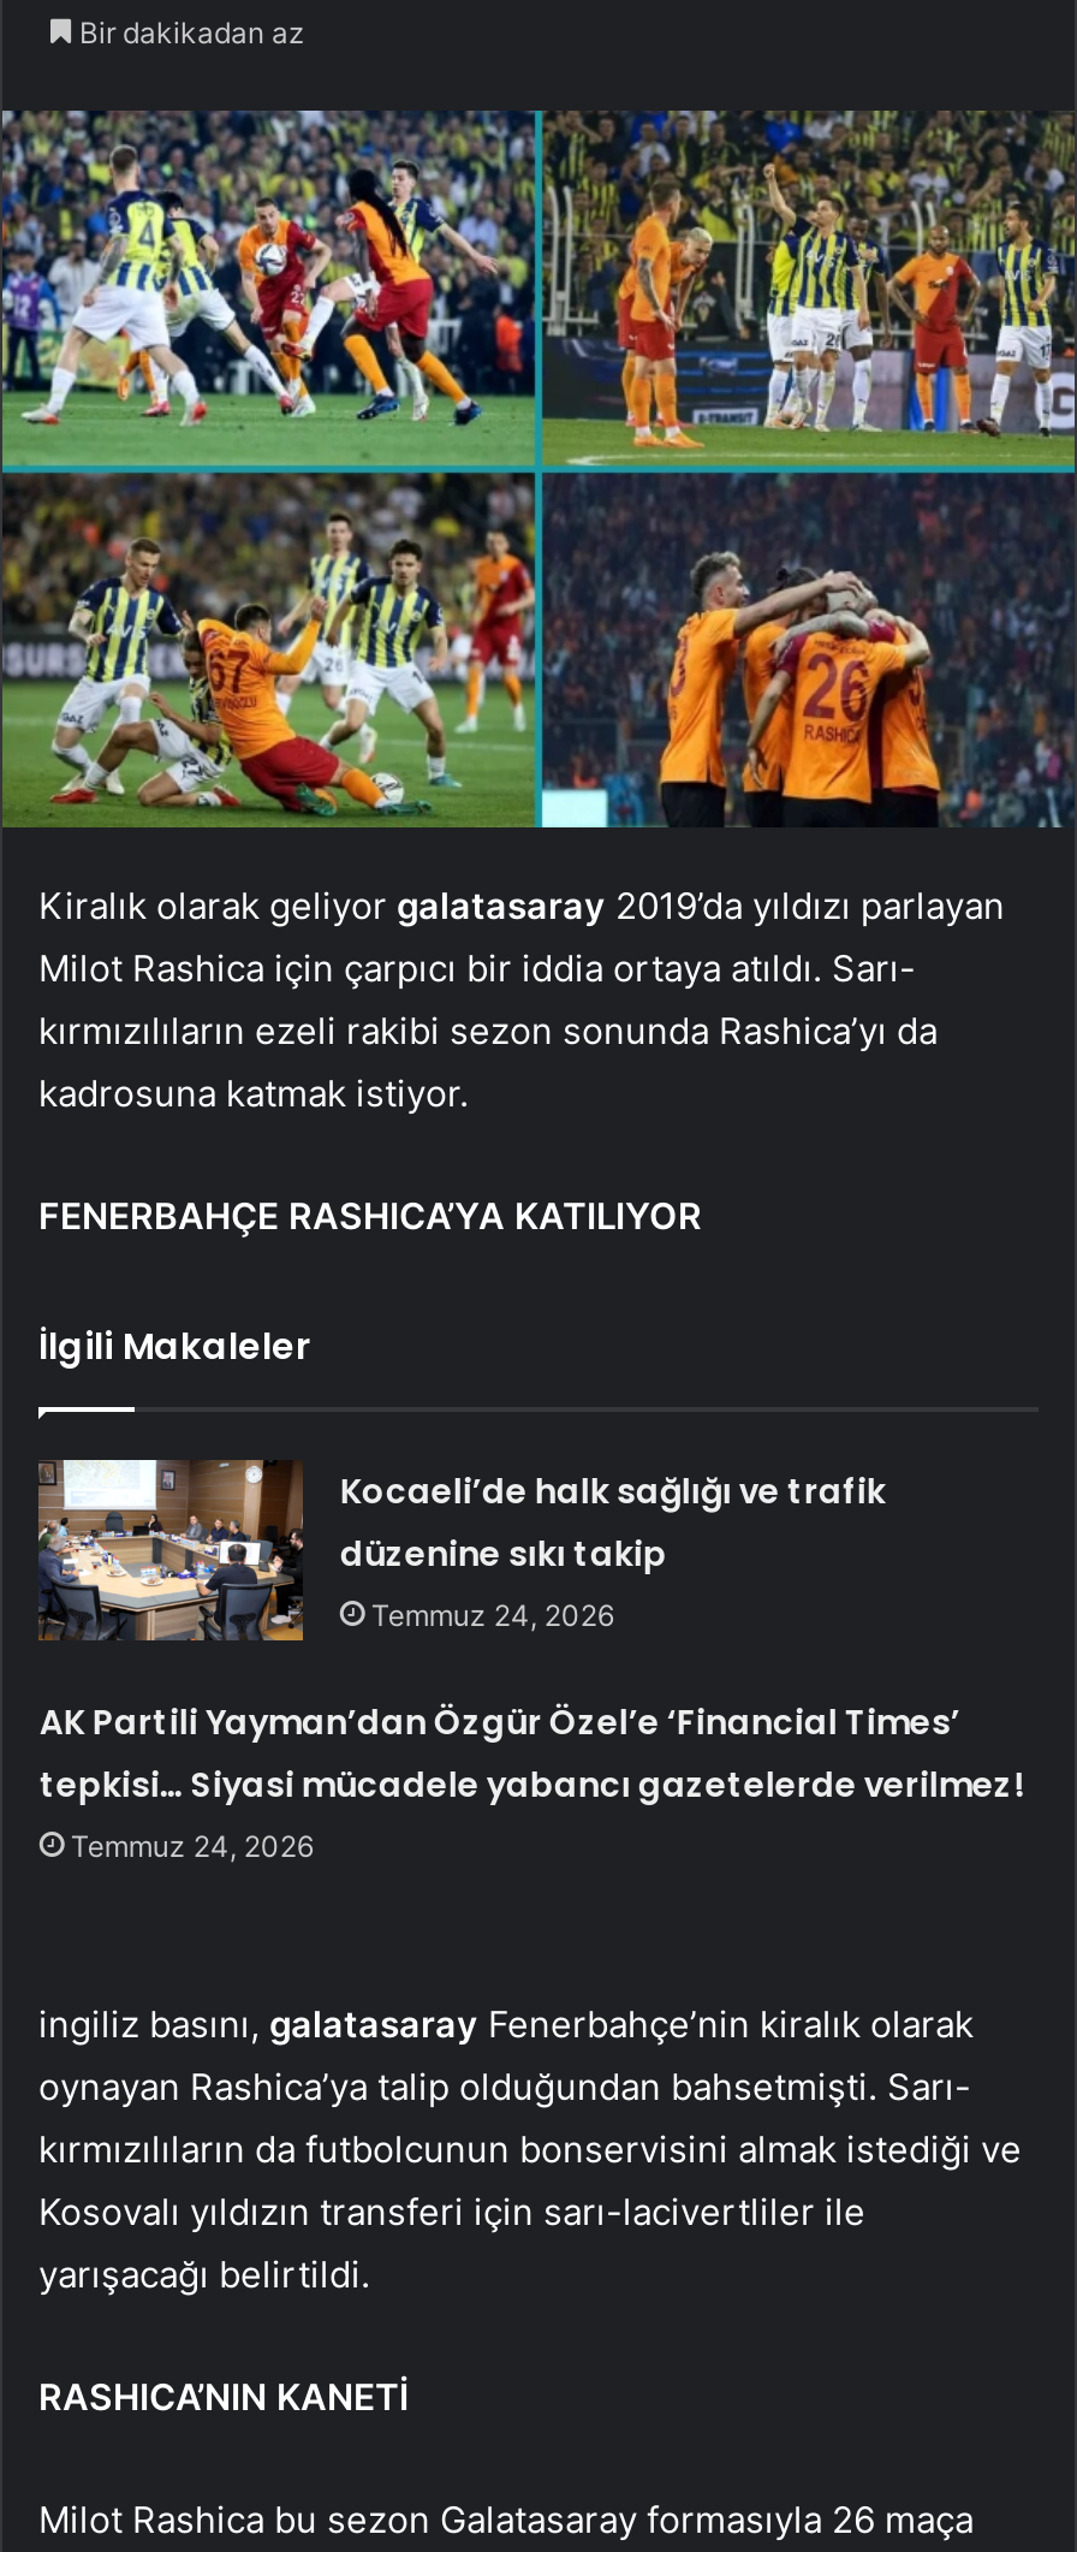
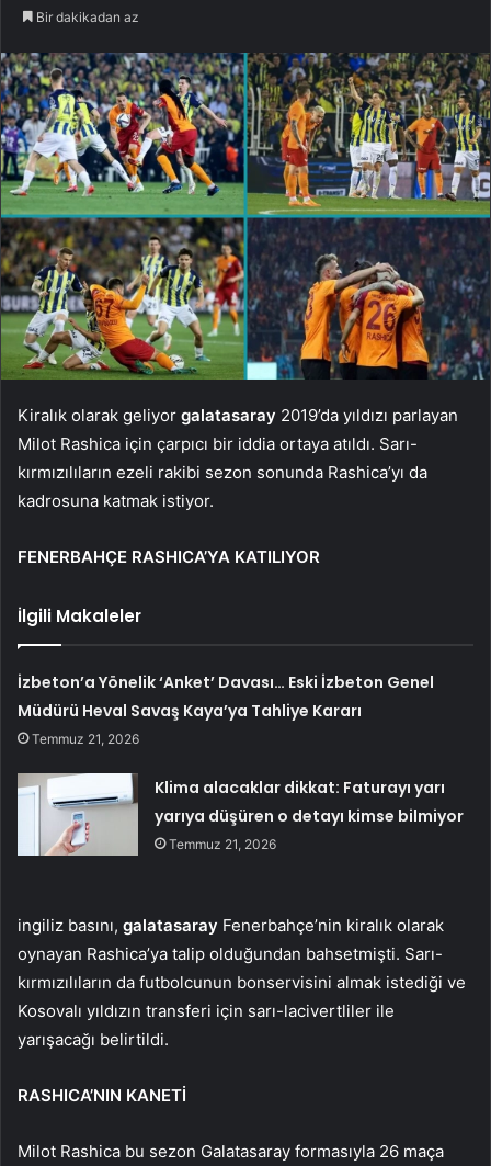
[340,1466,885,1632] Kocaeli’de halk sağlığı ve trafik | düzenine sıkı takip | Temmuz 24, 2026 -> [18,671,434,747] İzbeton’a Yönelik ‘Anket’ Davası… Eski İzbeton Genel | Müdürü Heval Savaş Kaya’ya Tahliye Kararı | Temmuz 21, 2026
[39,1697,1022,1863] AK Partili Yayman’dan Özgür Özel’e ‘Financial Times’ | tepkisi… Siyasi mücadele yabancı gazetelerde verilmez! | Temmuz 24, 2026 -> [155,776,464,852] Klima alacaklar dikkat: Faturayı yarı | yarıya düşüren o detayı kimse bilmiyor | Temmuz 21, 2026

